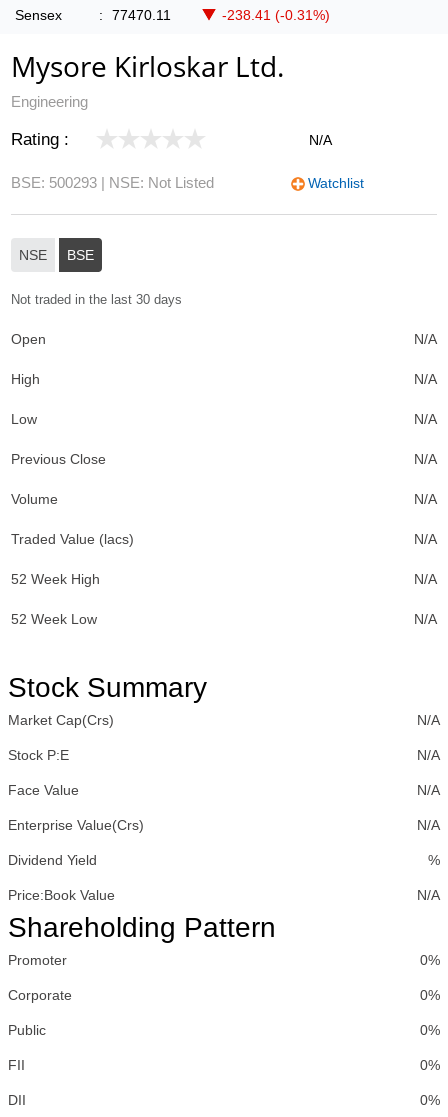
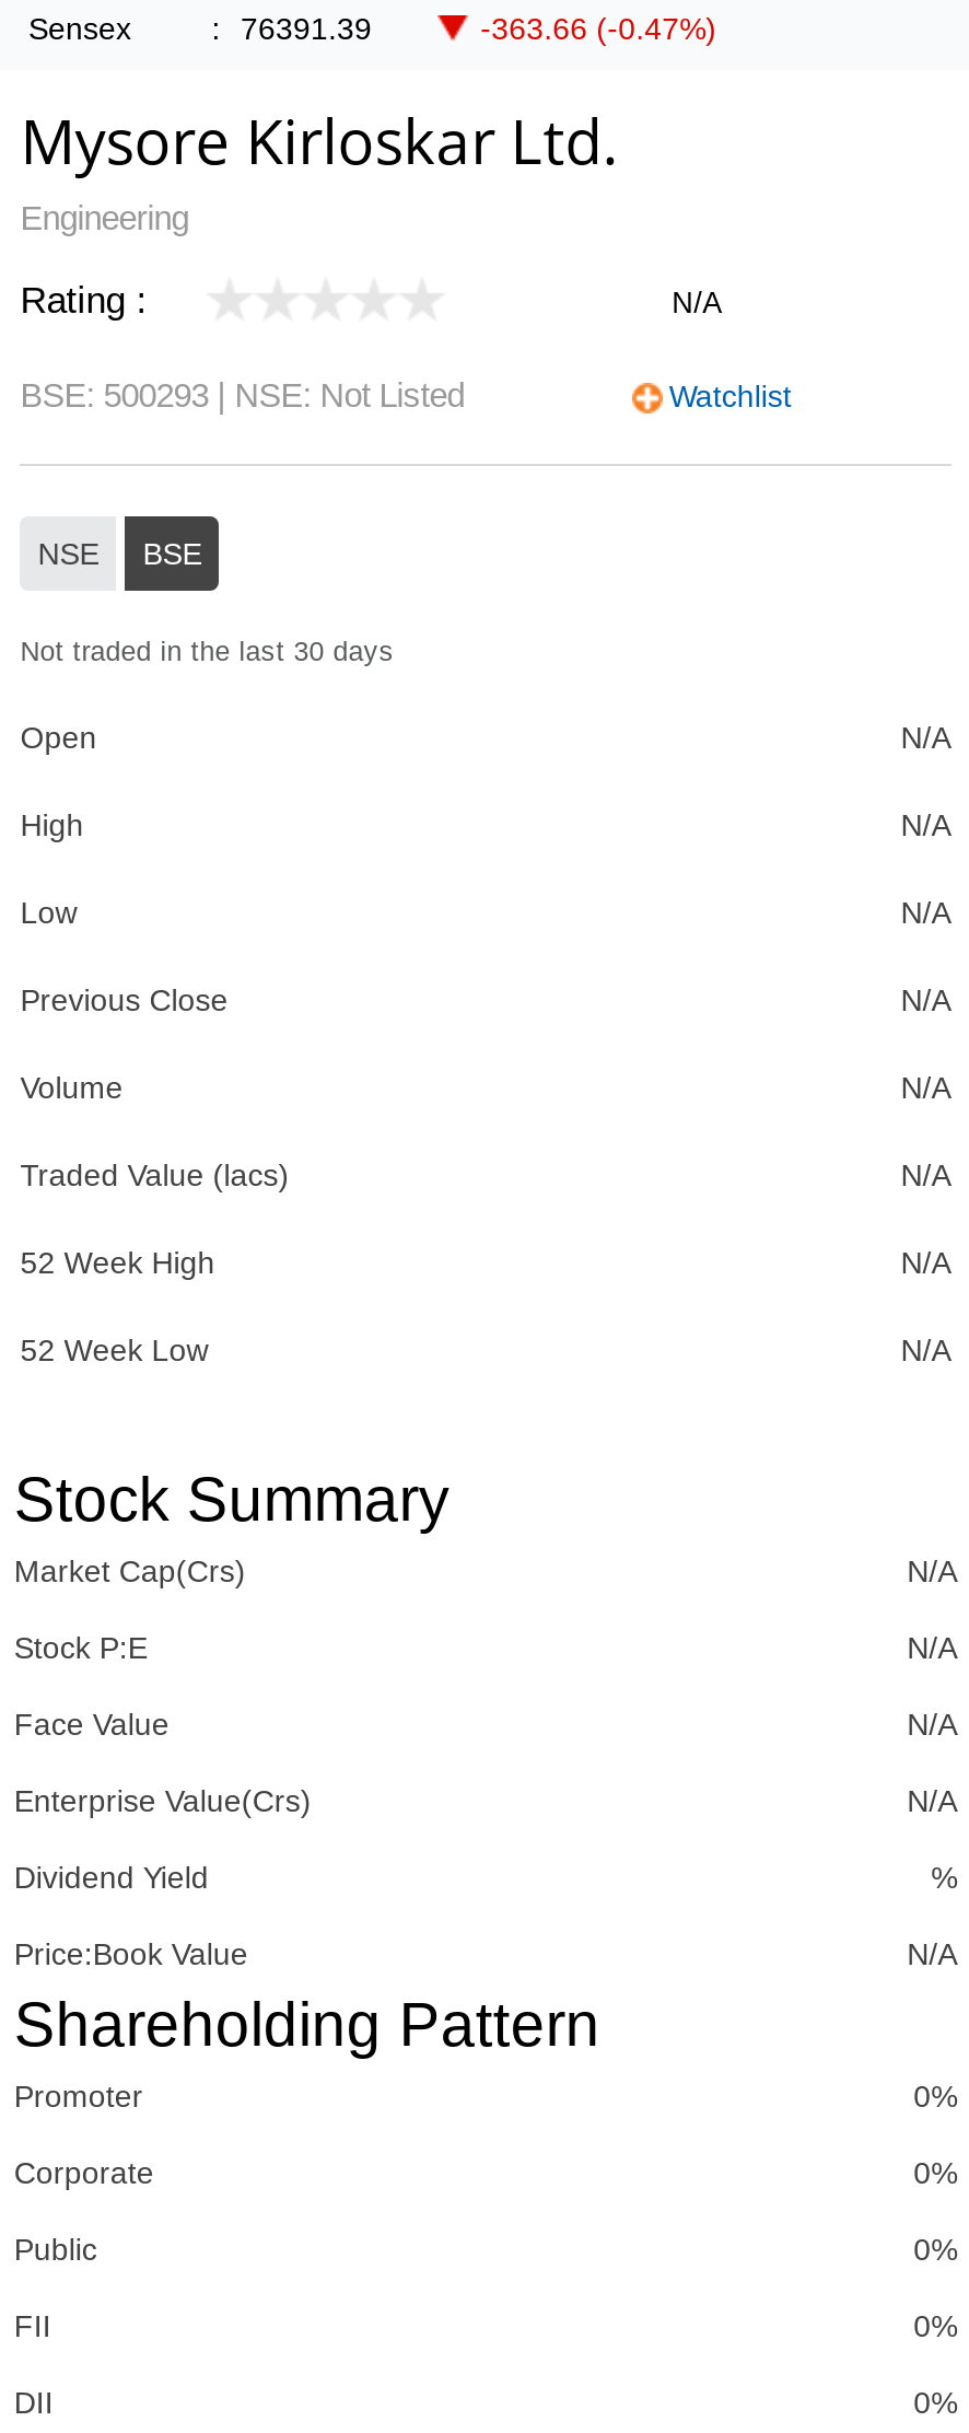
[112,7,171,23] 77470.11 -> [241,11,372,46] 76391.39
[222,7,330,23] -238.41 (-0.31%) -> [480,11,717,46] -363.66 (-0.47%)

